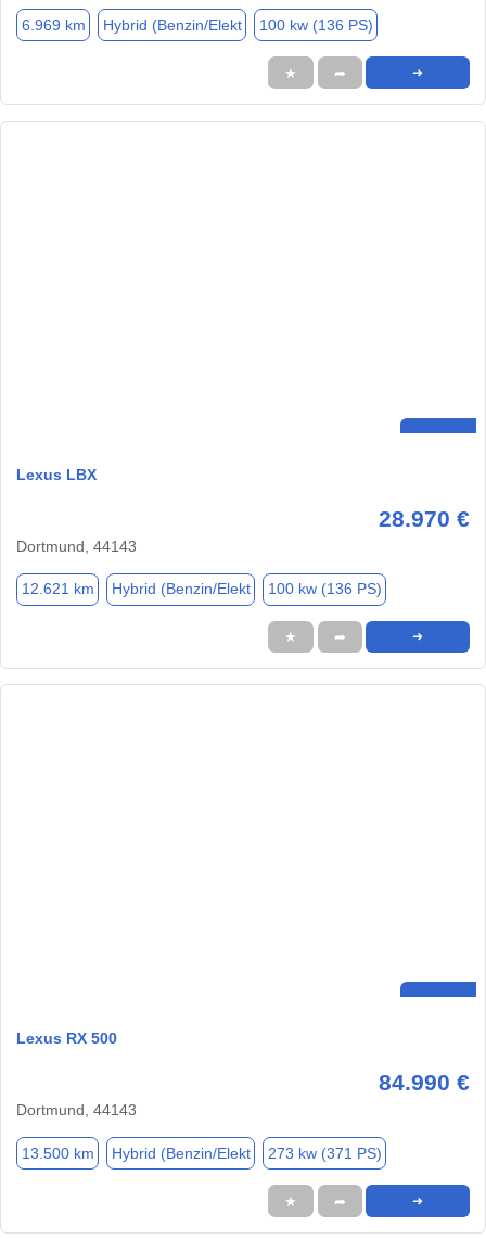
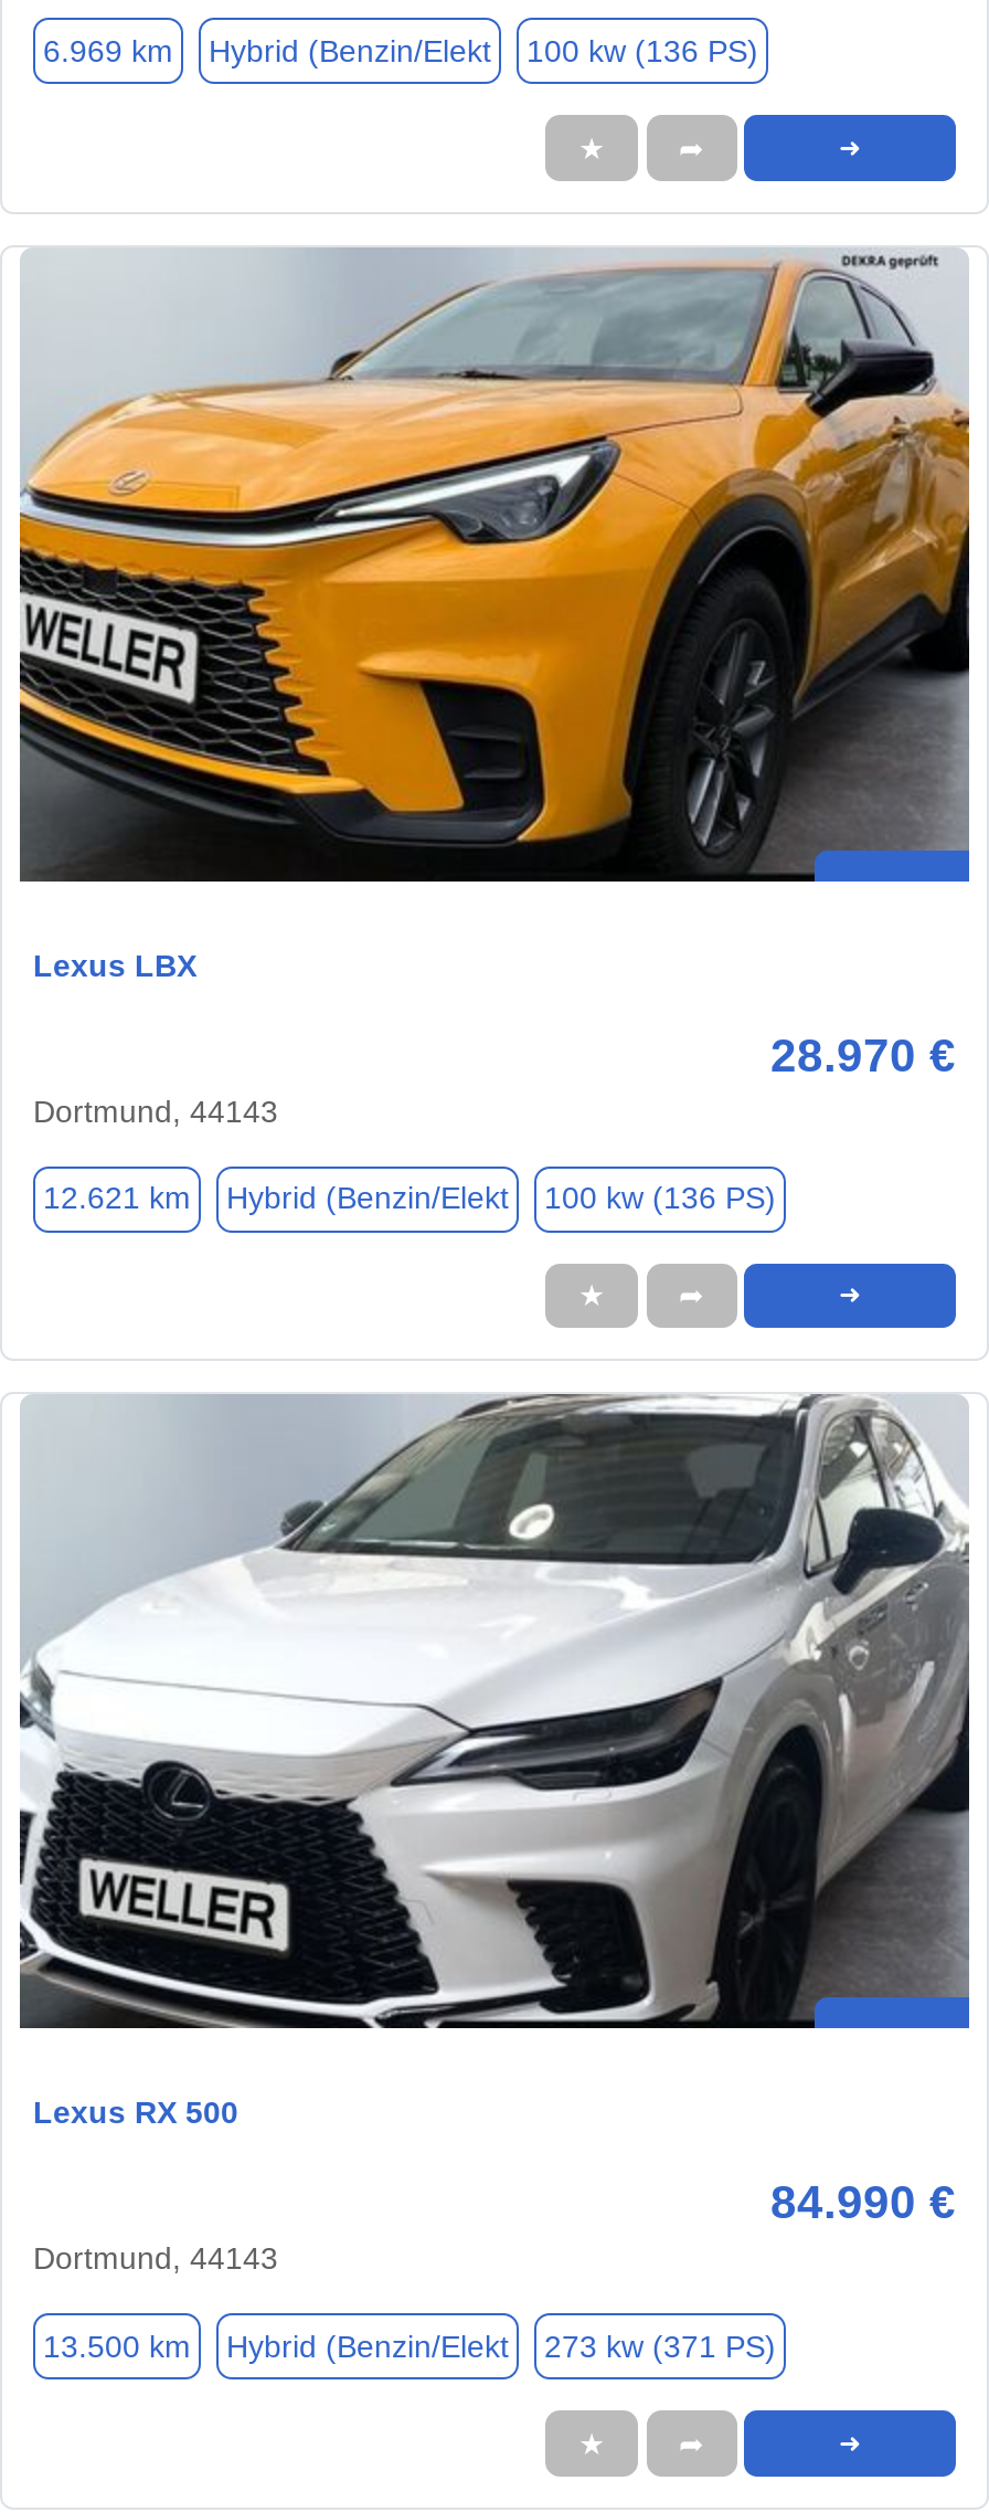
none -> [18,247,971,884] [image]
none -> [18,1392,971,2030] [image]

